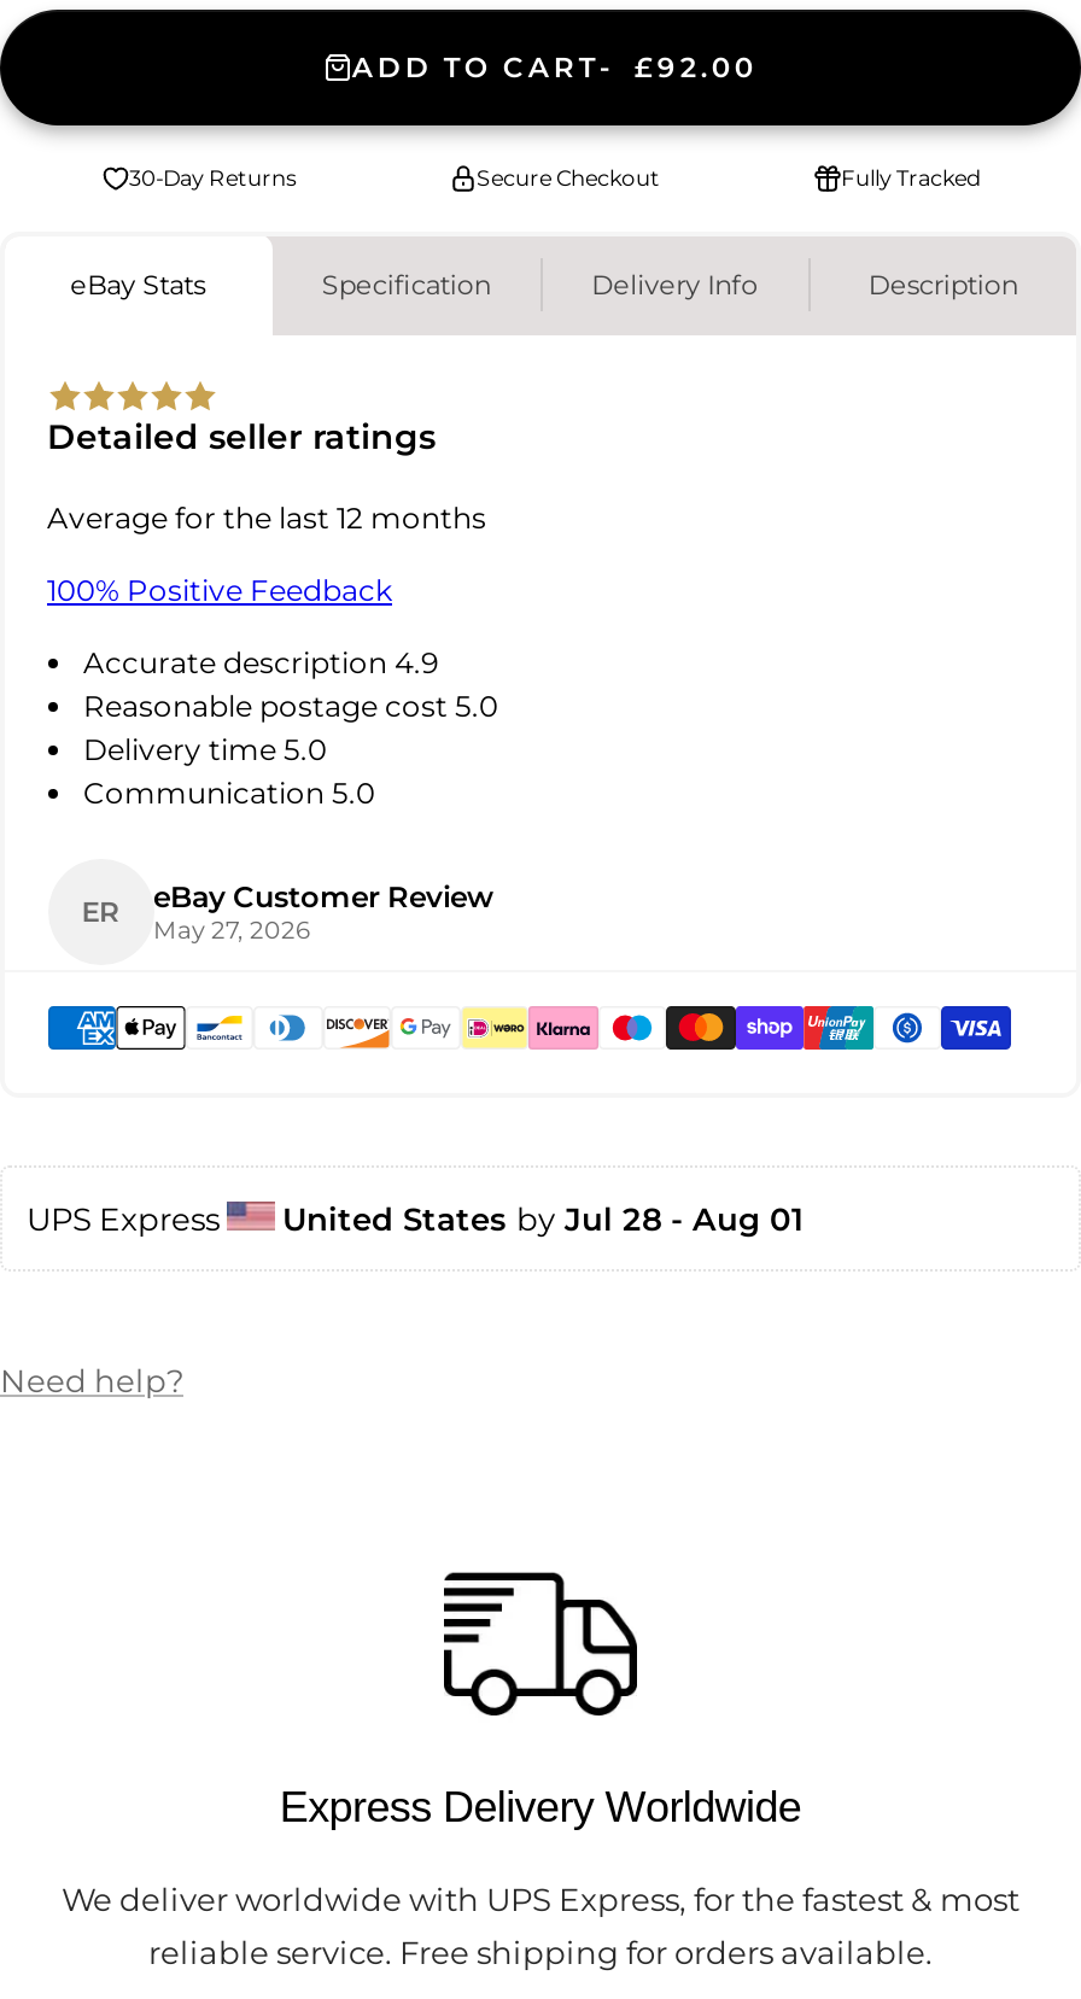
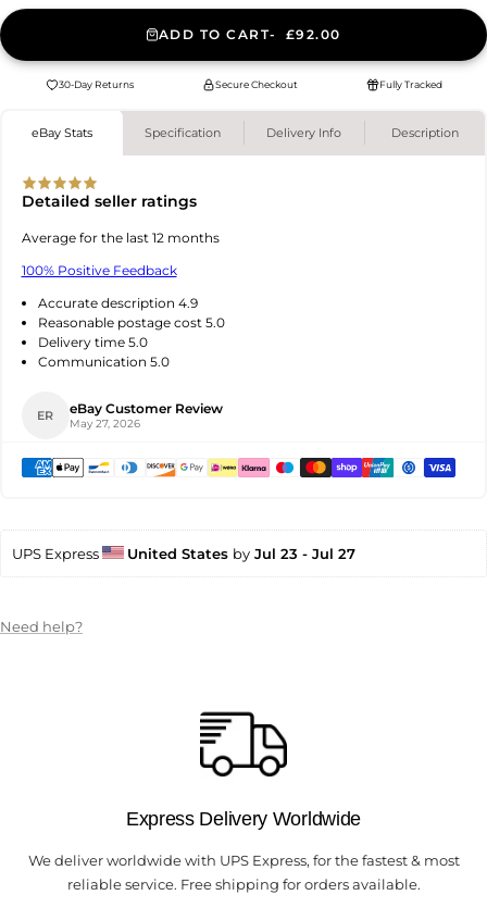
[282,1199,804,1237] United States by Jul 28 - Aug 01 -> [127,545,355,562] United States by Jul 23 - Jul 27

